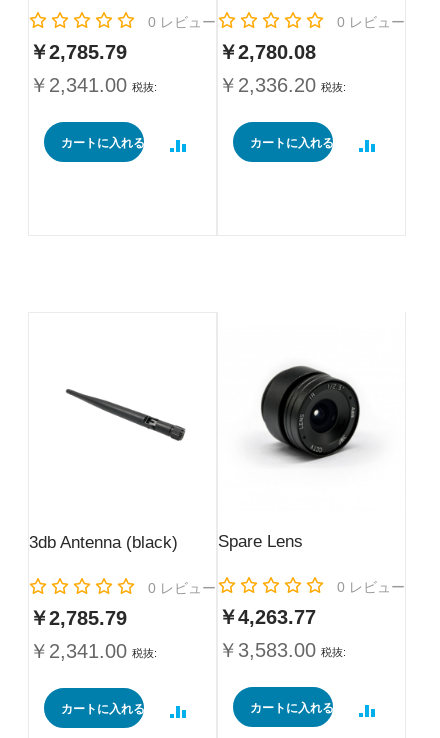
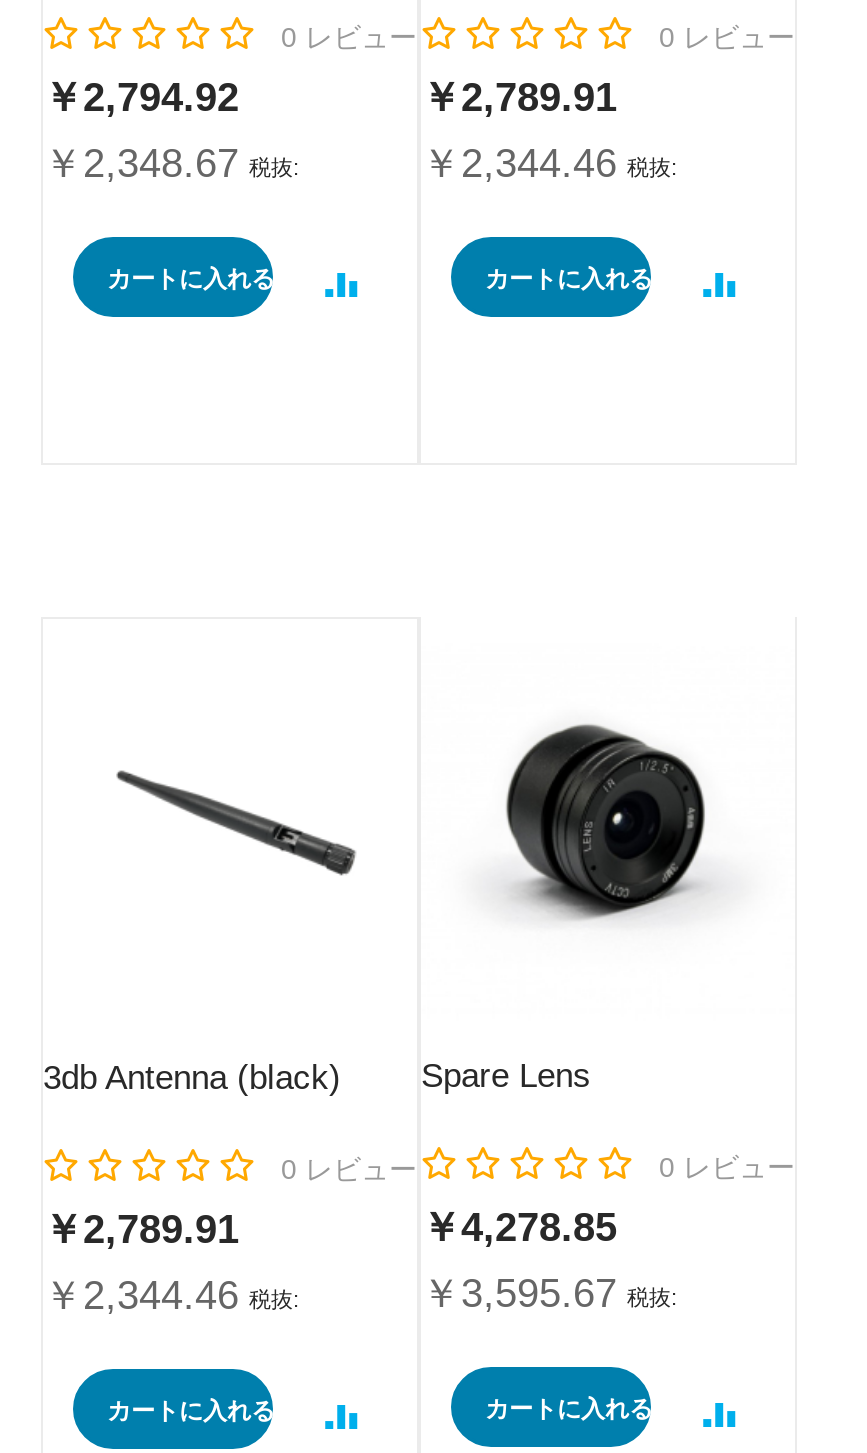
[29,41,127,63] ￥2,785.79 -> [43,75,239,119] ￥2,794.92
[218,41,316,63] ￥2,780.08 -> [421,75,617,119] ￥2,789.91
[29,74,127,96] ￥2,341.00 -> [43,141,239,185] ￥2,348.67
[218,74,316,96] ￥2,336.20 -> [421,141,617,185] ￥2,344.46
[29,607,127,629] ￥2,785.79 -> [43,1206,239,1250] ￥2,789.91
[218,606,316,628] ￥4,263.77 -> [421,1204,617,1248] ￥4,278.85
[29,640,127,662] ￥2,341.00 -> [43,1272,239,1316] ￥2,344.46
[218,639,316,661] ￥3,583.00 -> [421,1270,617,1314] ￥3,595.67

